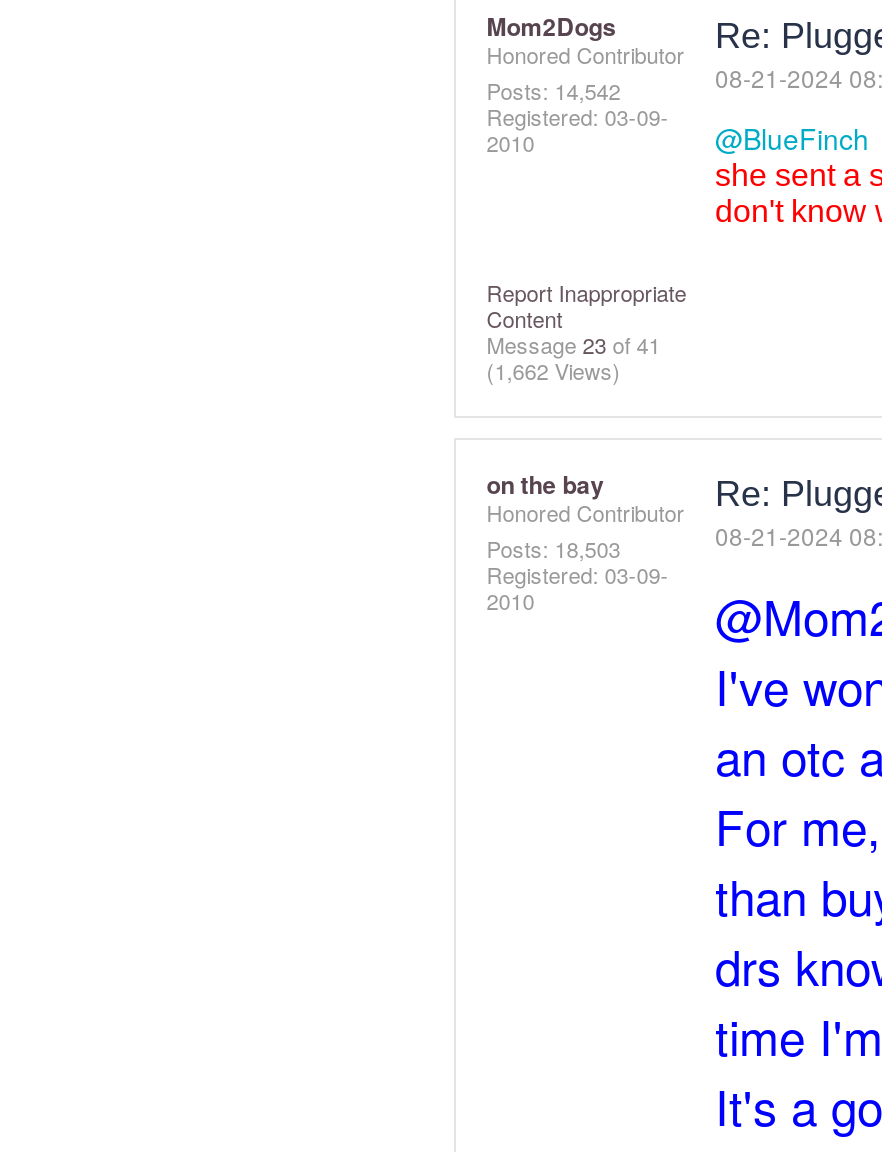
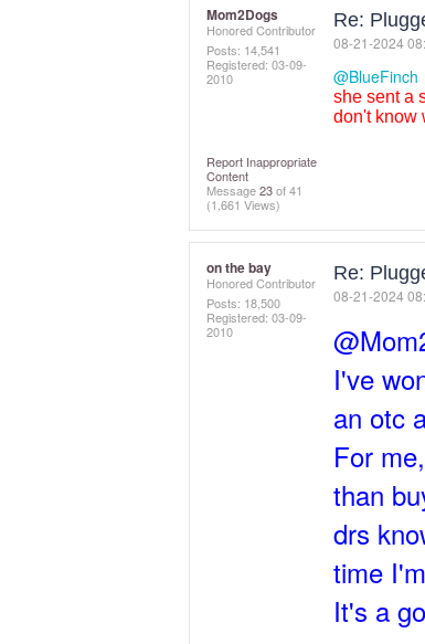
[486,74,620,106] Posts: 14,542 -> [207,41,281,59] Posts: 14,541
[486,354,620,386] (1,662 Views) -> [207,196,281,213] (1,661 Views)
[486,532,620,564] Posts: 18,503 -> [207,294,281,312] Posts: 18,500

